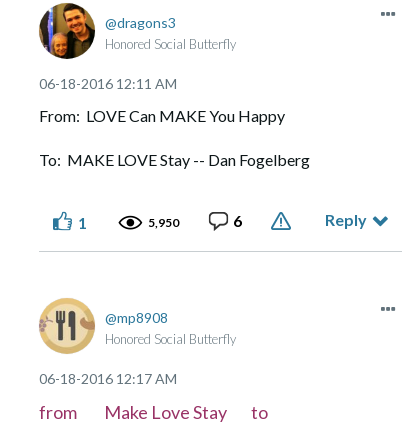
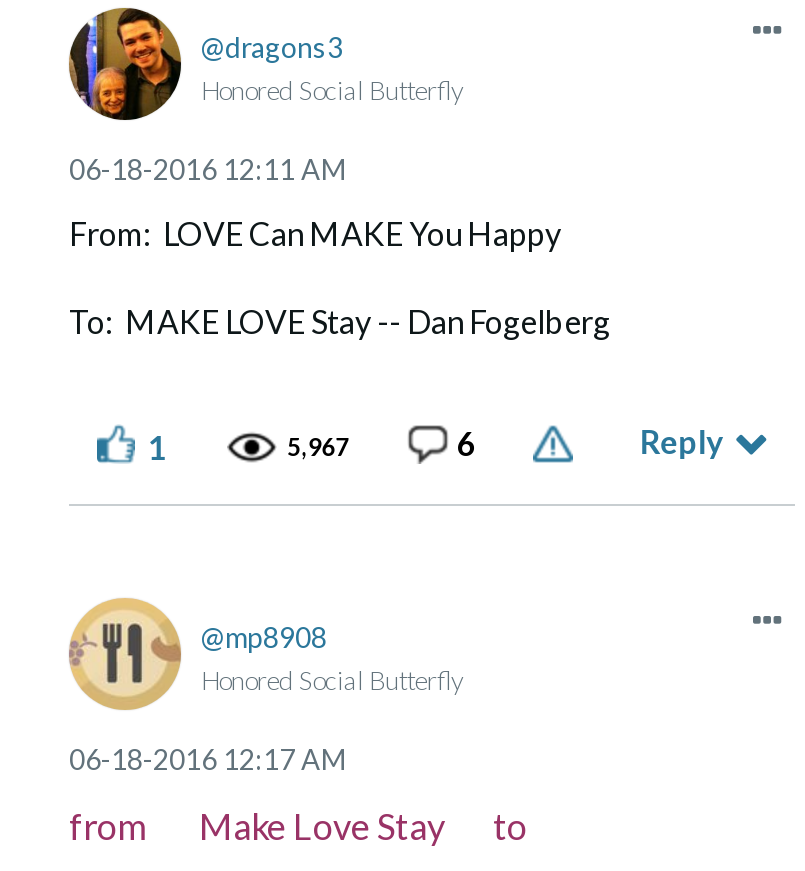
[148,215,179,230] 5,950 -> [287,431,349,461] 5,967

